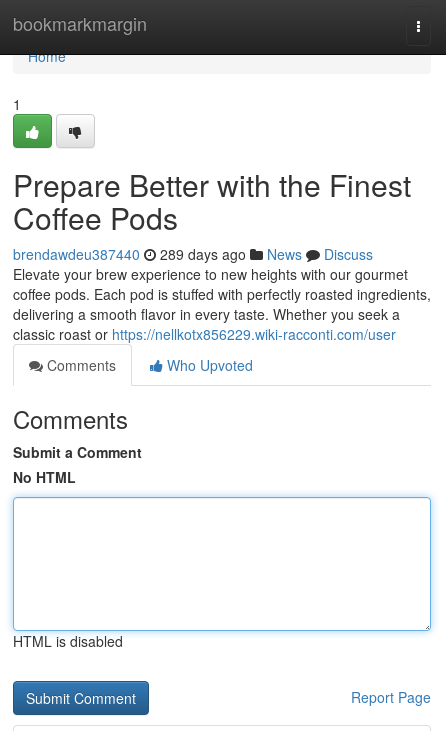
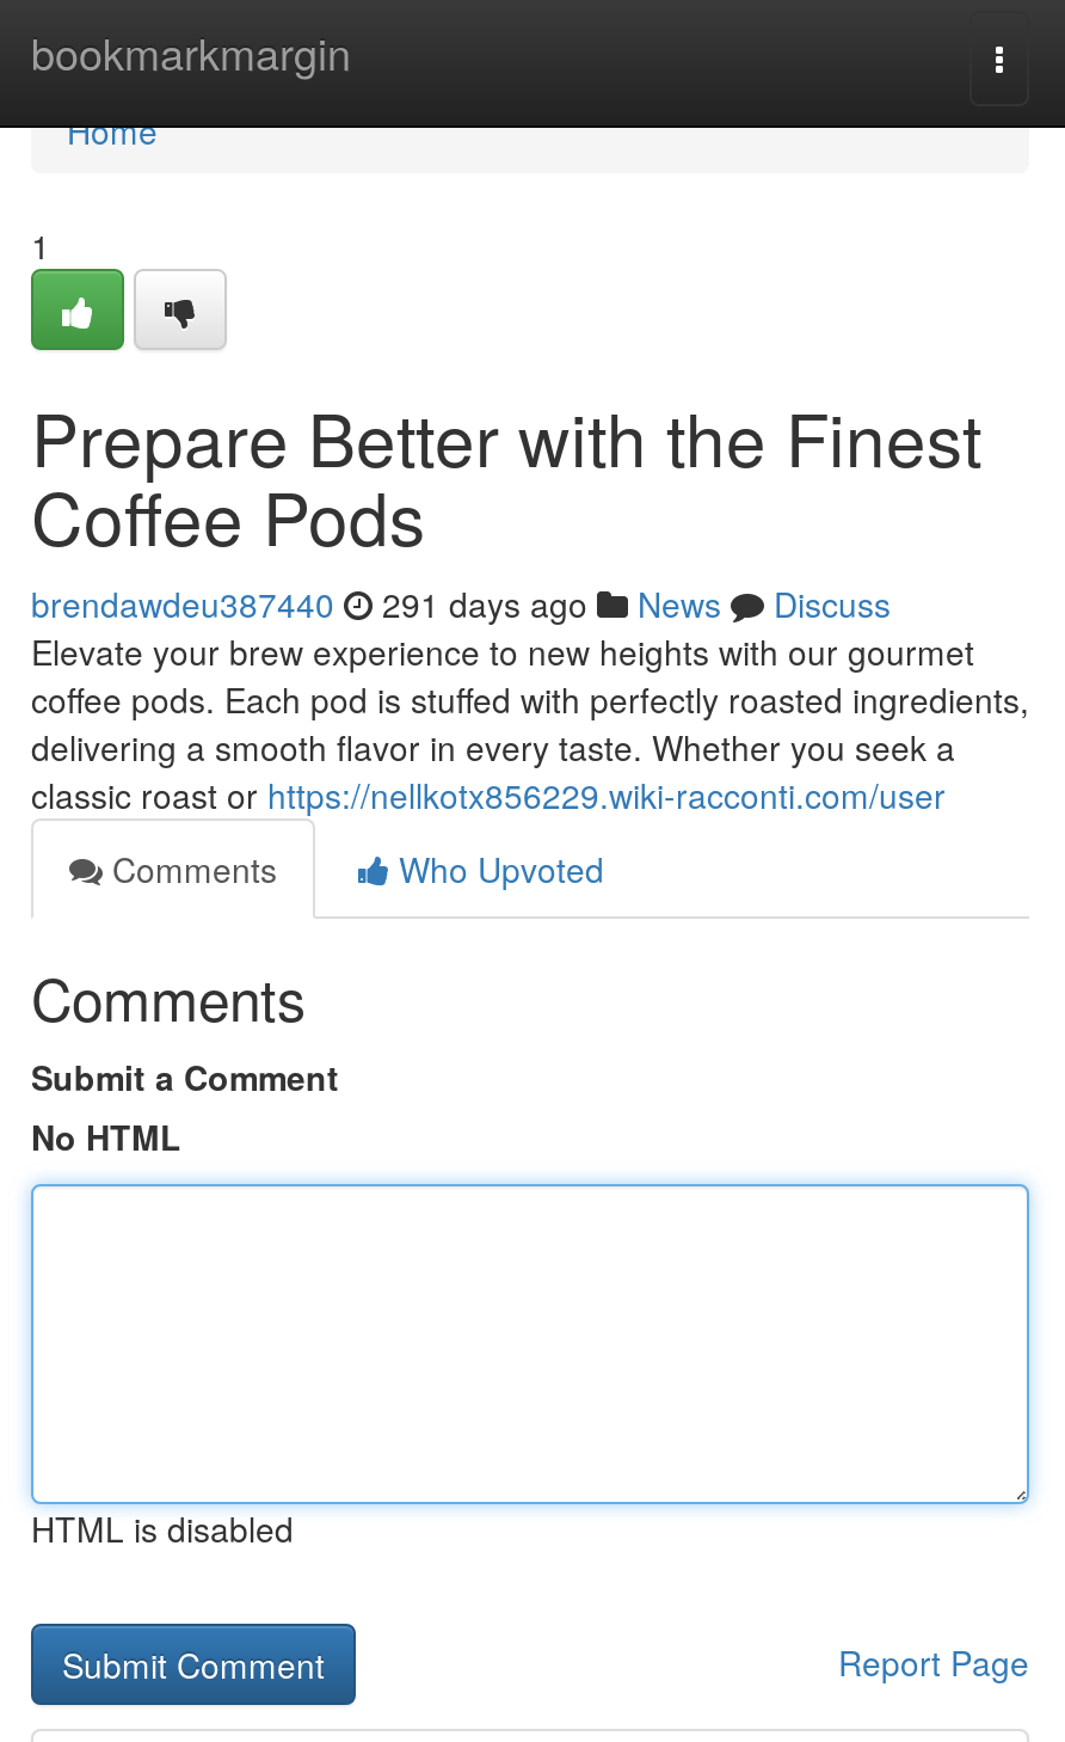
[13,244,373,264] brendawdeu387440 289 days ago News Discuss -> [31,579,891,627] brendawdeu387440 291 days ago News Discuss

